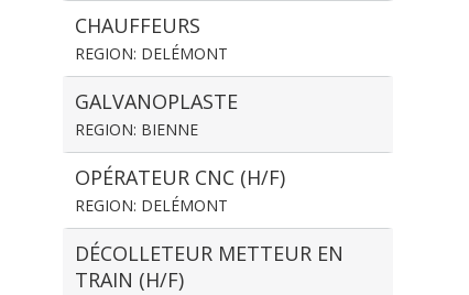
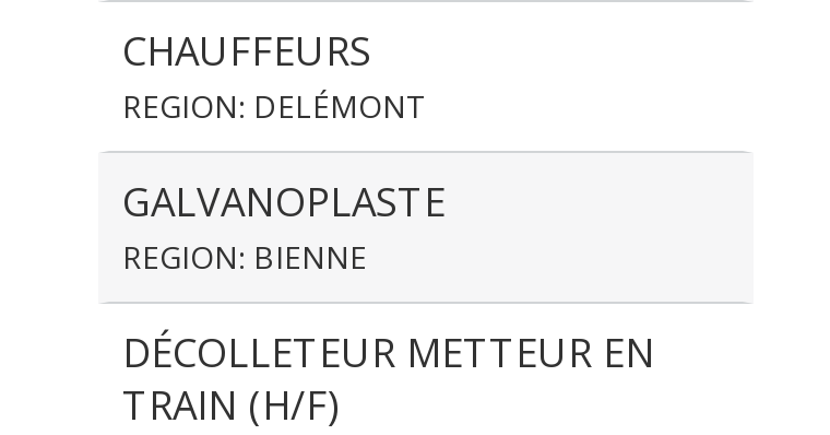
[75,164,285,216] OPÉRATEUR CNC (H/F) | REGION: DELÉMONT -> none

